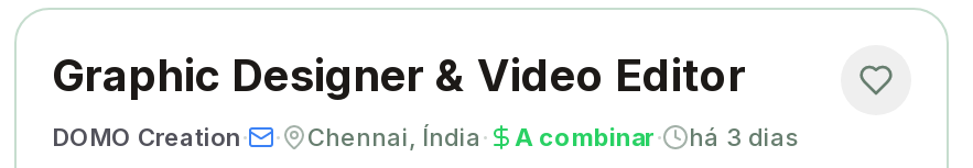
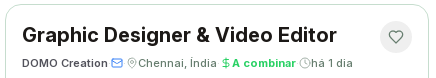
[689,122,801,153] há 3 dias -> [311,56,353,70] há 1 dia

